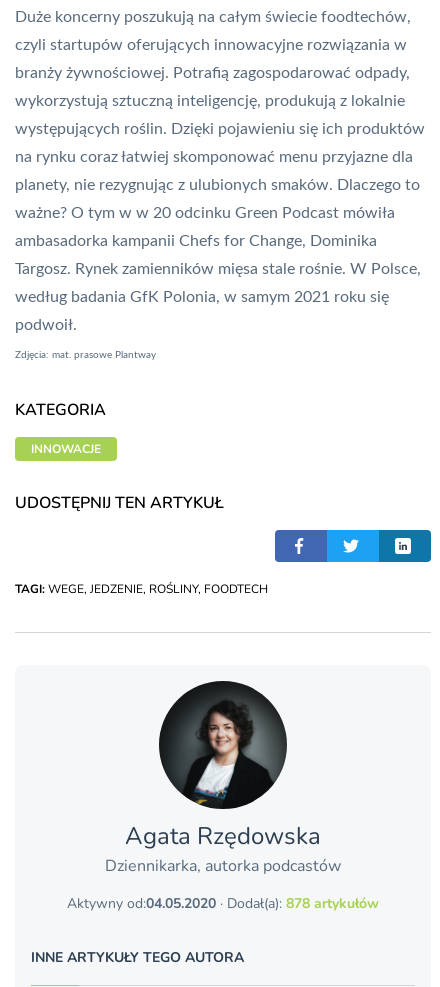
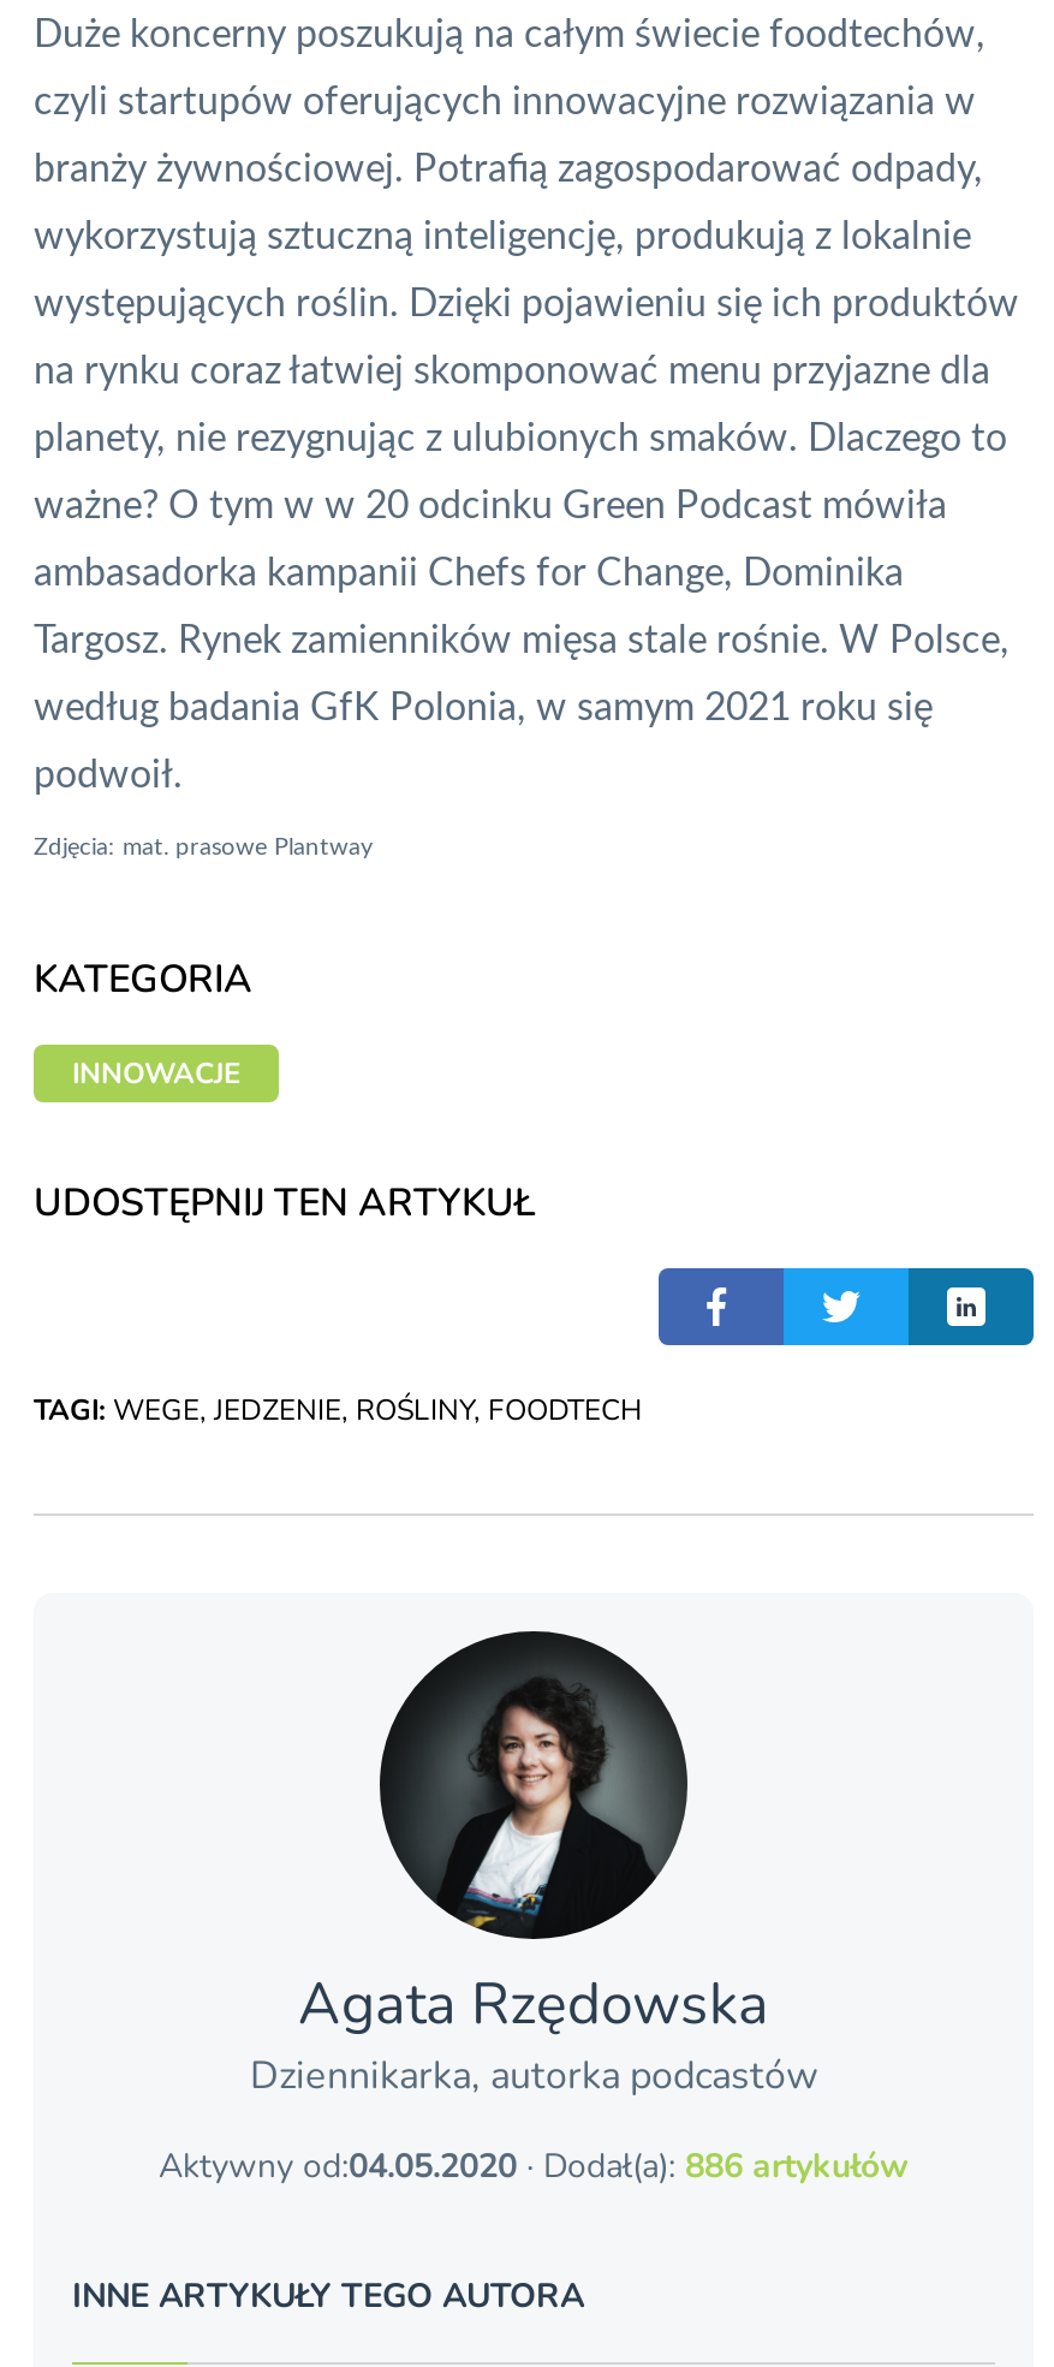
[67,894,379,913] Aktywny od:04.05.2020 · Dodał(a): 878 artykułów -> [159,2144,909,2190] Aktywny od:04.05.2020 · Dodał(a): 886 artykułów

